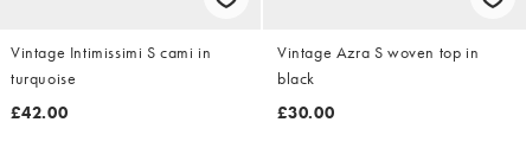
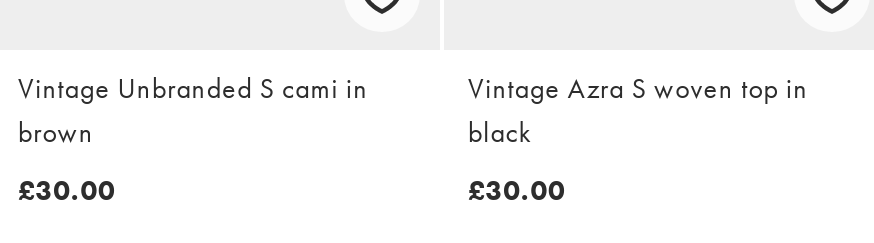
[11,42,211,89] Vintage Intimissimi S cami in | turquoise -> [18,70,368,150] Vintage Unbranded S cami in | brown
[11,102,68,123] £42.00 -> [18,172,116,208] £30.00

